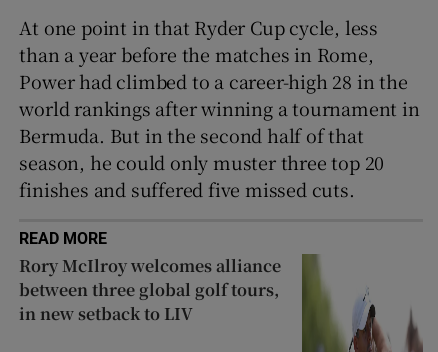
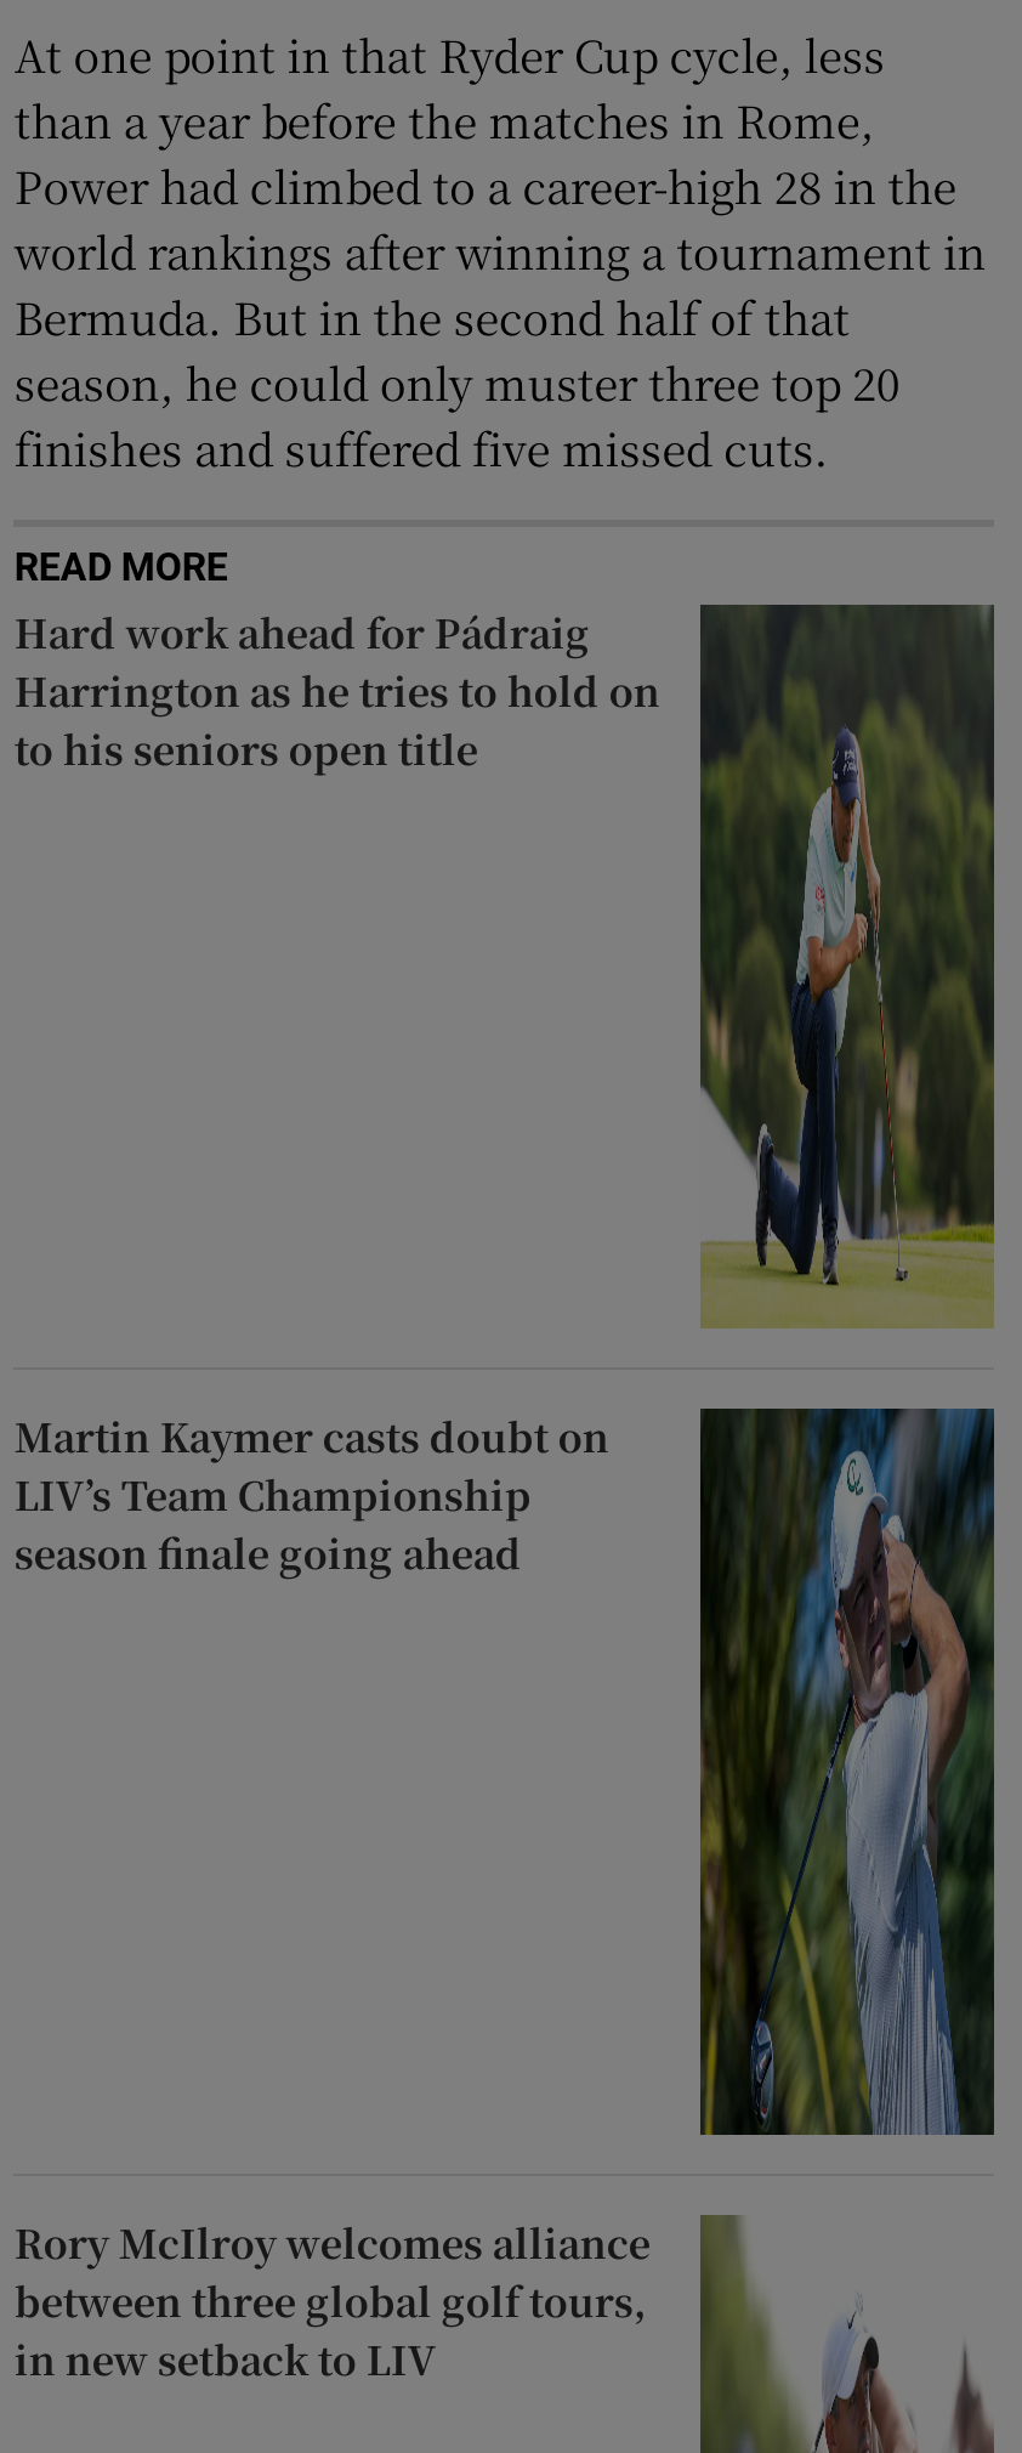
none -> [14,602,997,1331] [image] | Hard work ahead for Pádraig | Harrington as he tries to hold on | to his seniors open title
none -> [14,1406,997,2137] [image] | Martin Kaymer casts doubt on | LIV’s Team Championship | season finale going ahead

